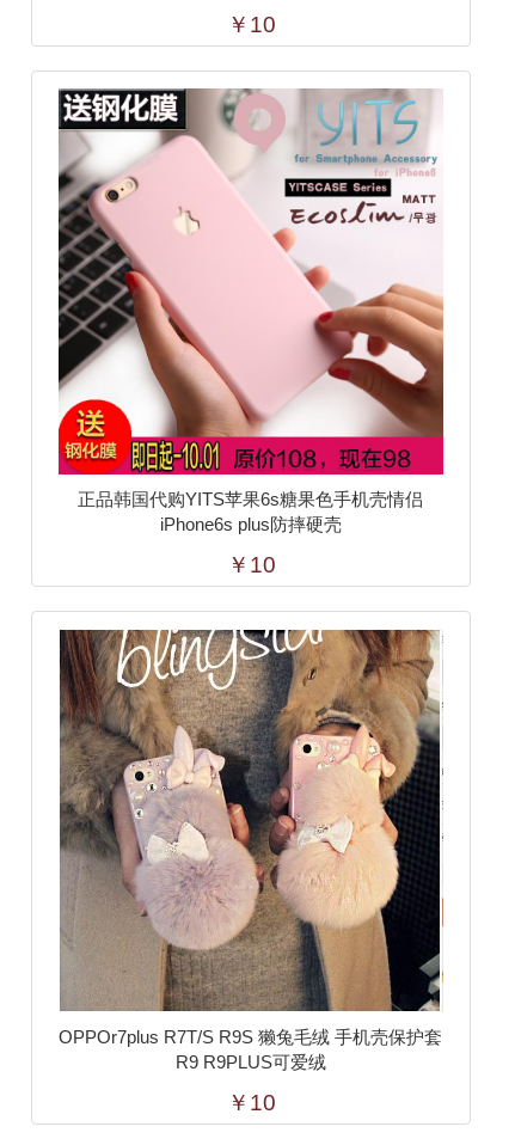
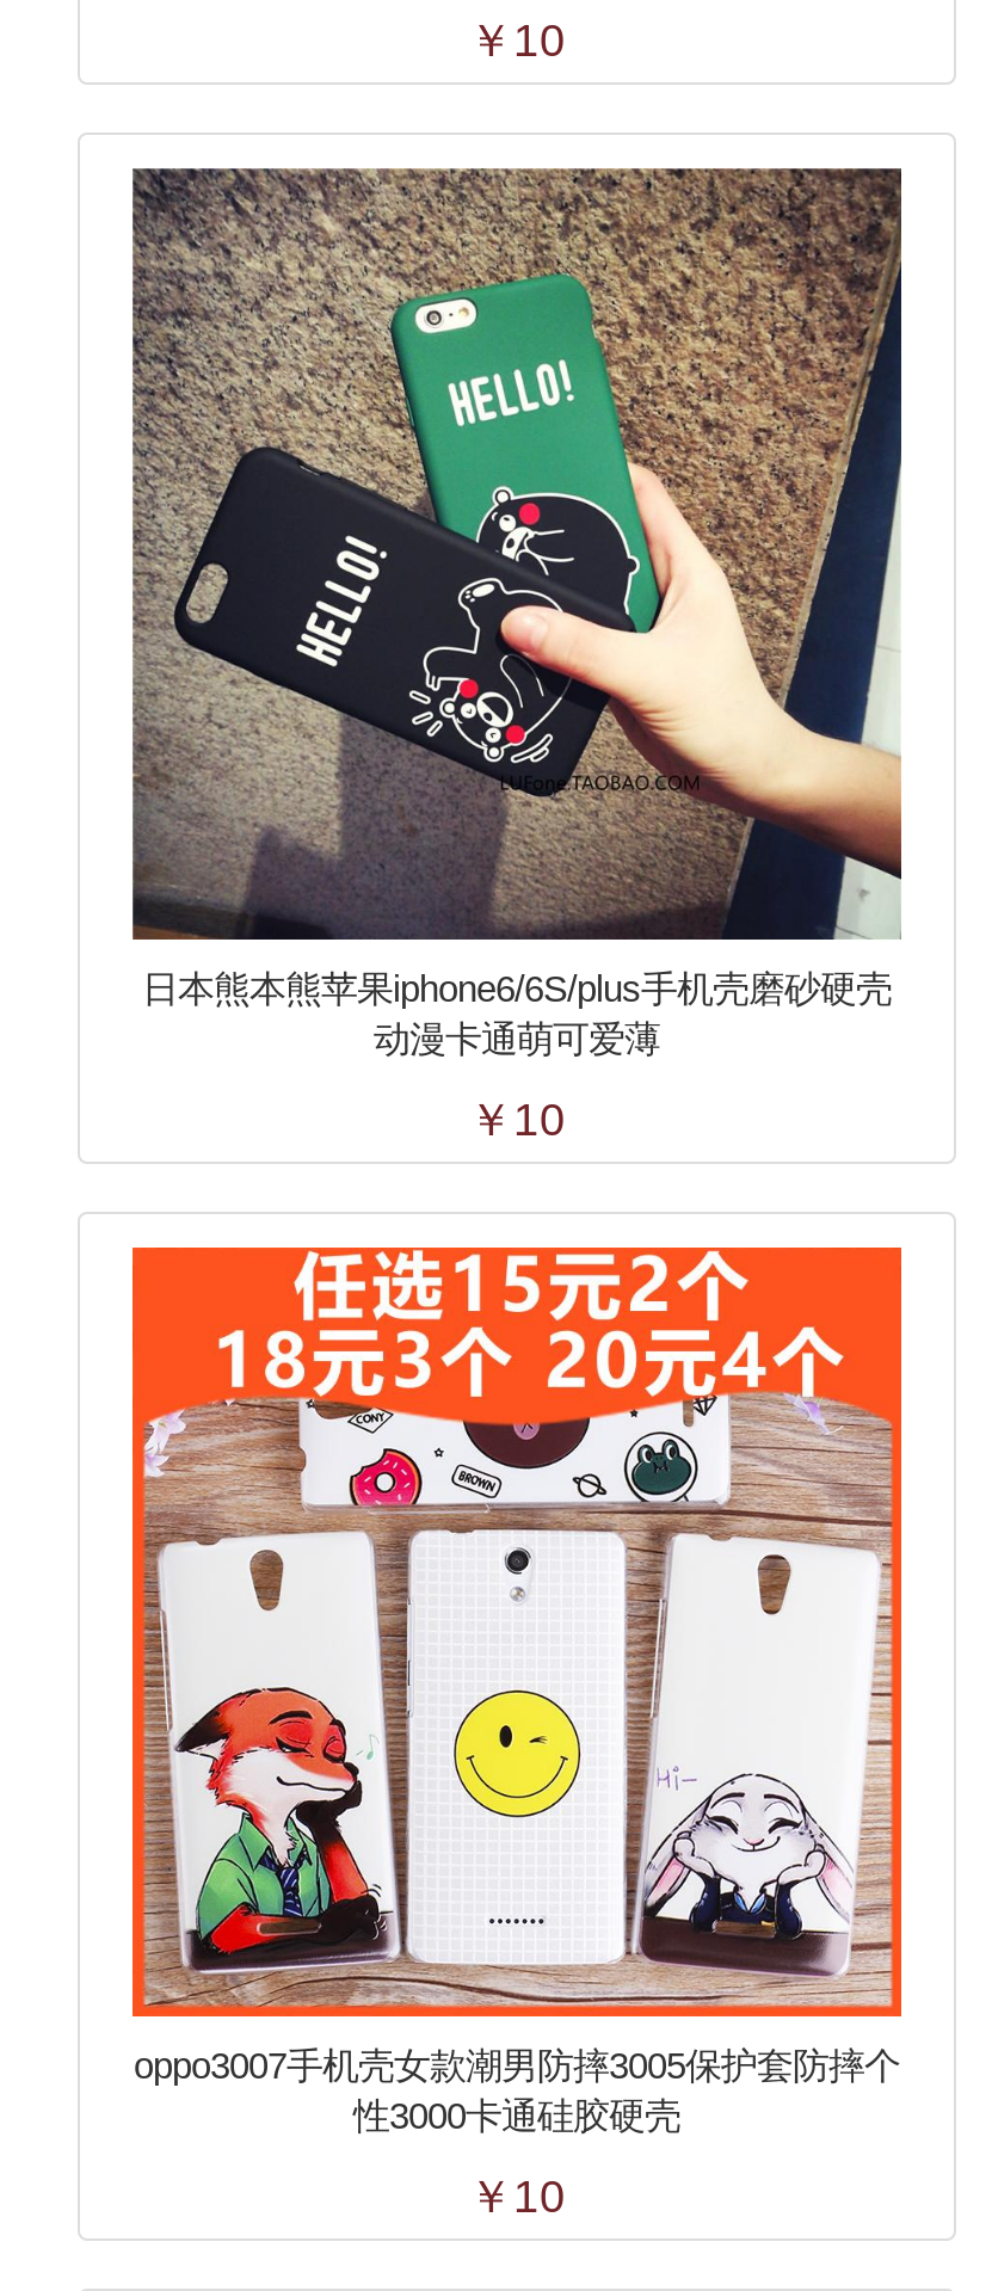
[57,88,445,534] [image] | 正品韩国代购YITS苹果6s糖果色手机壳情侣 | iPhone6s plus防摔硬壳 -> [130,166,904,1058] [image] | 日本熊本熊苹果iphone6/6S/plus手机壳磨砂硬壳 | 动漫卡通萌可爱薄
[59,629,445,1072] [image] | OPPOr7plus R7T/S R9S 獭兔毛绒 手机壳保护套 | R9 R9PLUS可爱绒 -> [130,1245,904,2137] [image] | oppo3007手机壳女款潮男防摔3005保护套防摔个 | 性3000卡通硅胶硬壳

